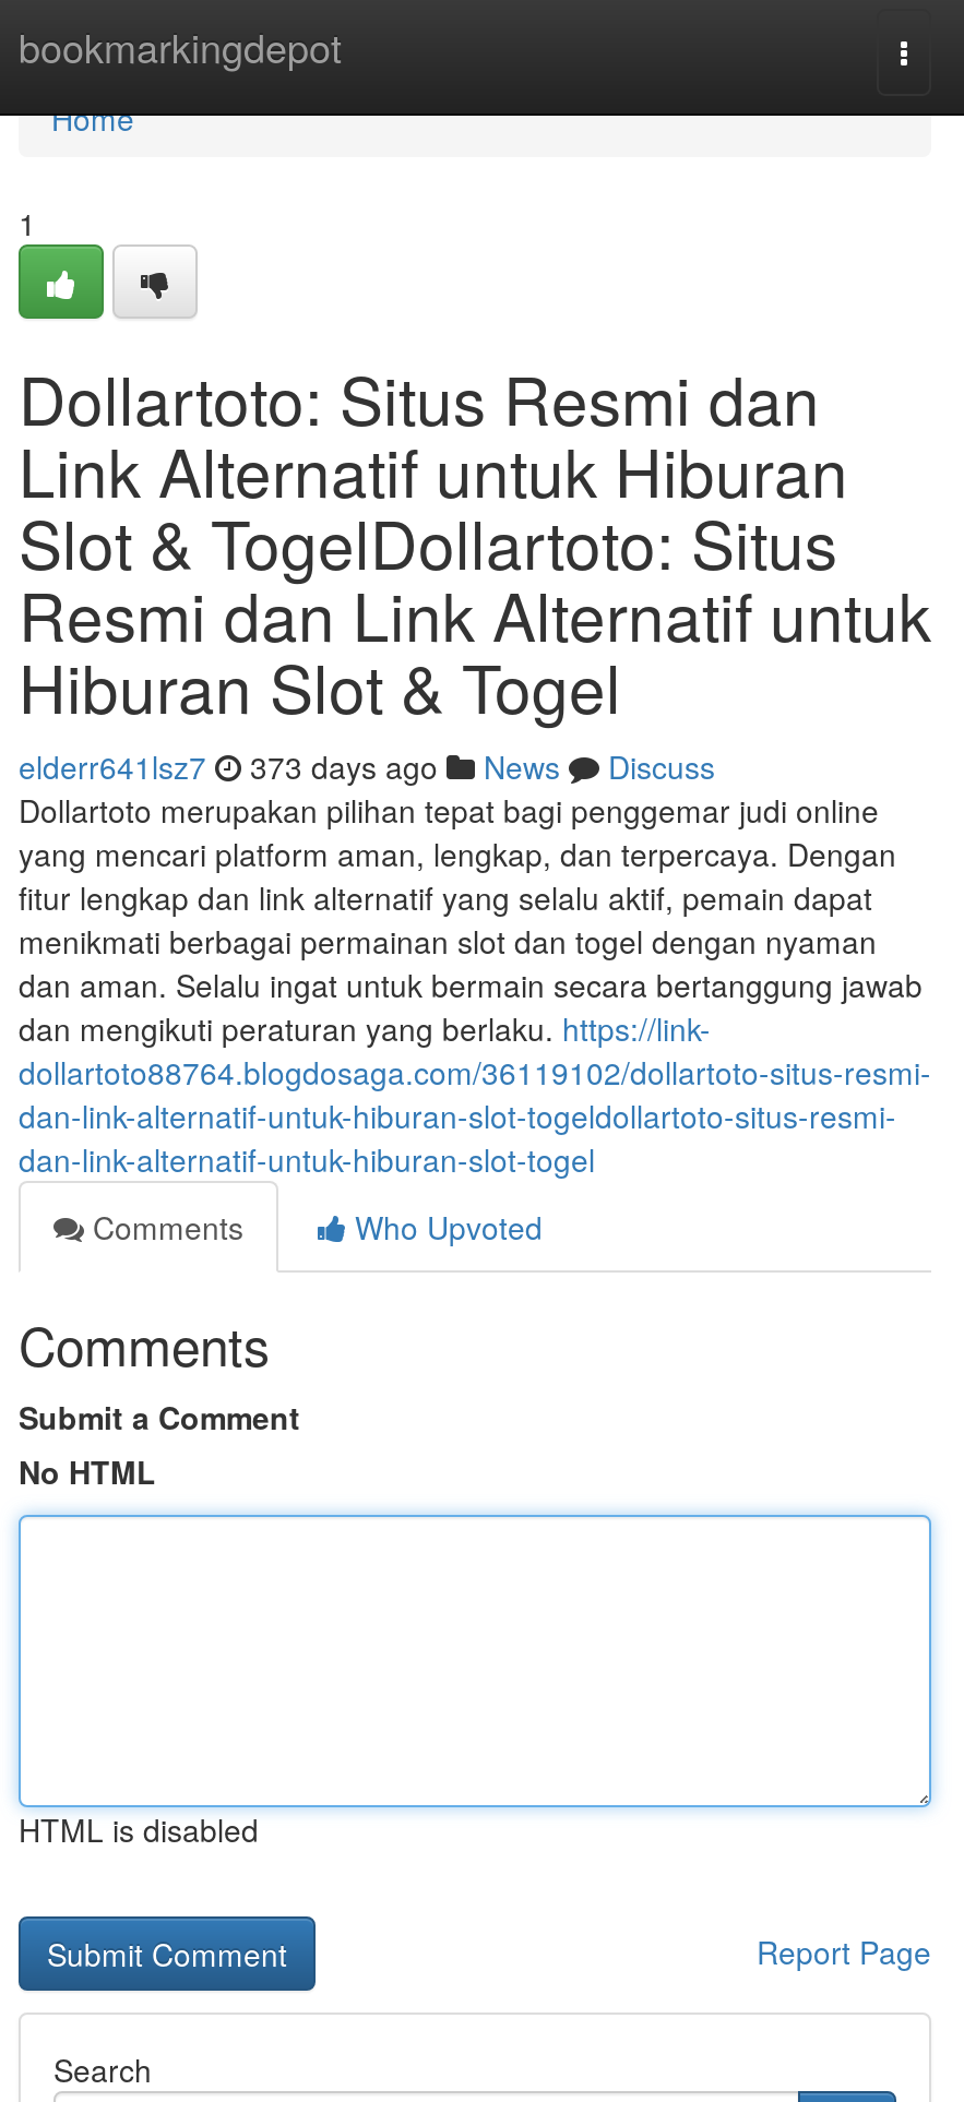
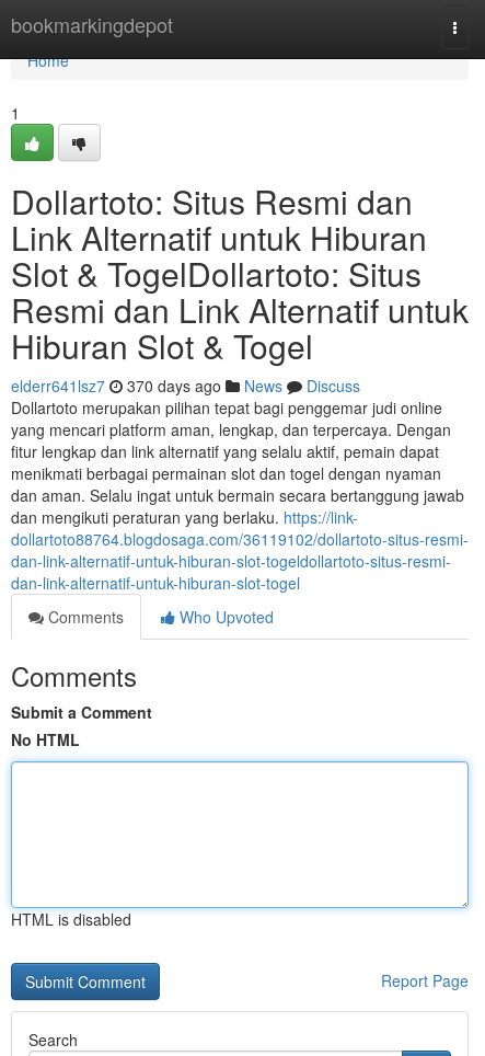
[19,744,715,788] elderr641lsz7 373 days ago News Discuss -> [11,375,360,397] elderr641lsz7 370 days ago News Discuss

